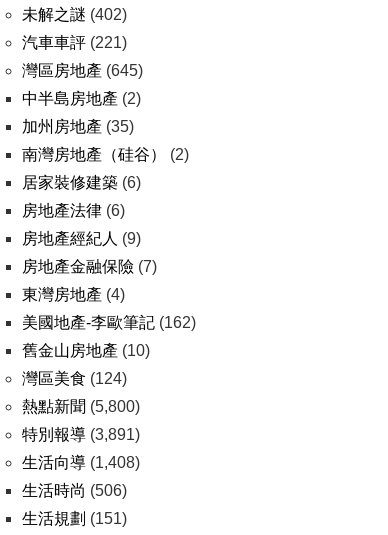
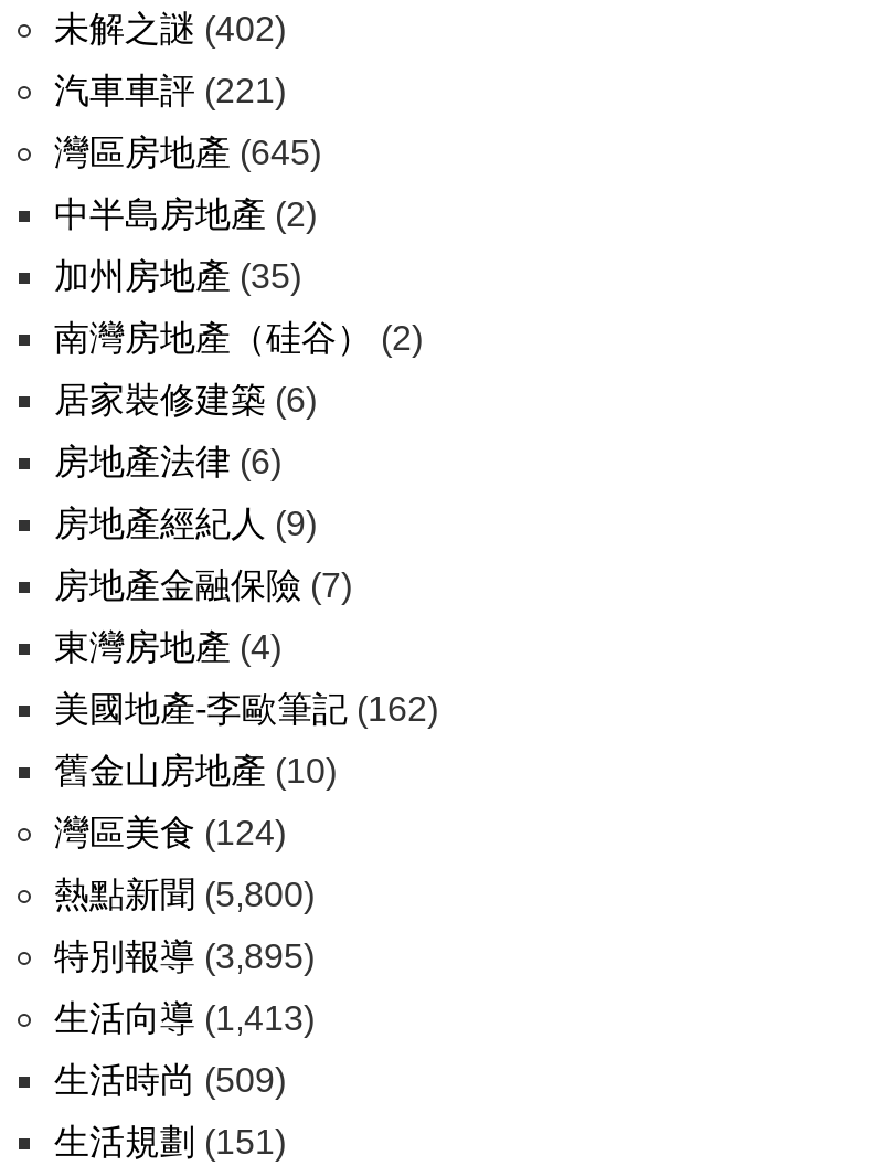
[22,426,140,443] 特別報導(3,891) -> [54,937,315,975] 特別報導(3,895)
[22,454,140,471] 生活向導(1,408) -> [54,999,315,1037] 生活向導(1,413)
[22,482,127,499] 生活時尚(506) -> [54,1061,286,1099] 生活時尚(509)

